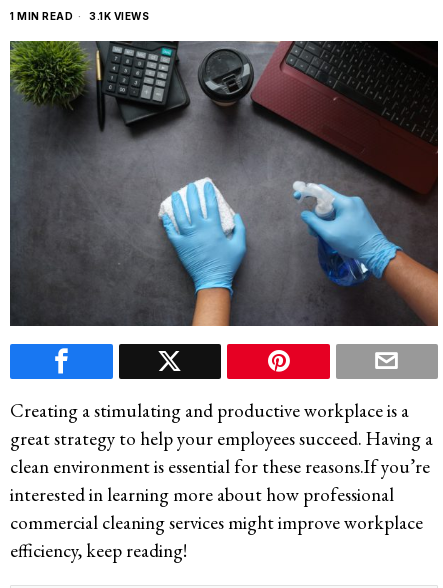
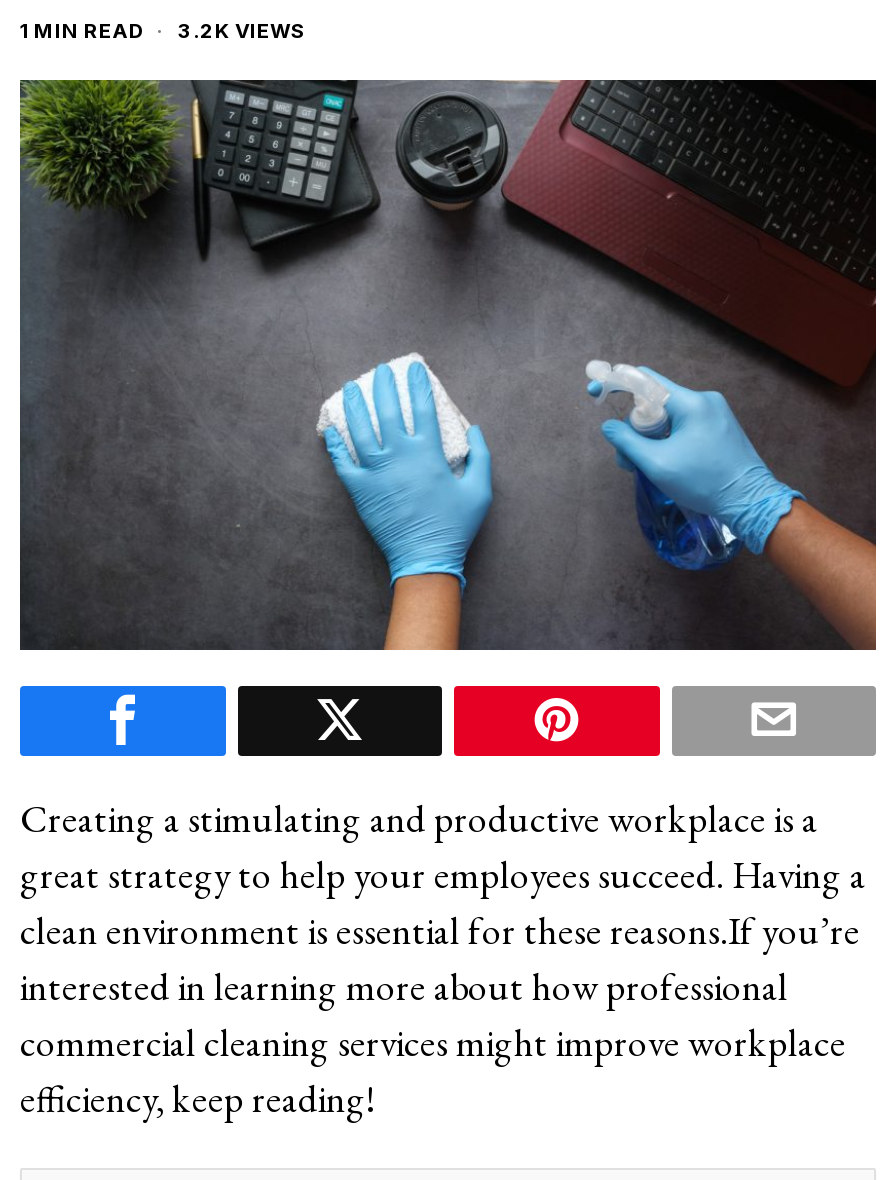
[10,10,149,22] 1 MIN READ 3.1K VIEWS -> [20,18,306,42] 1 MIN READ 3.2K VIEWS

